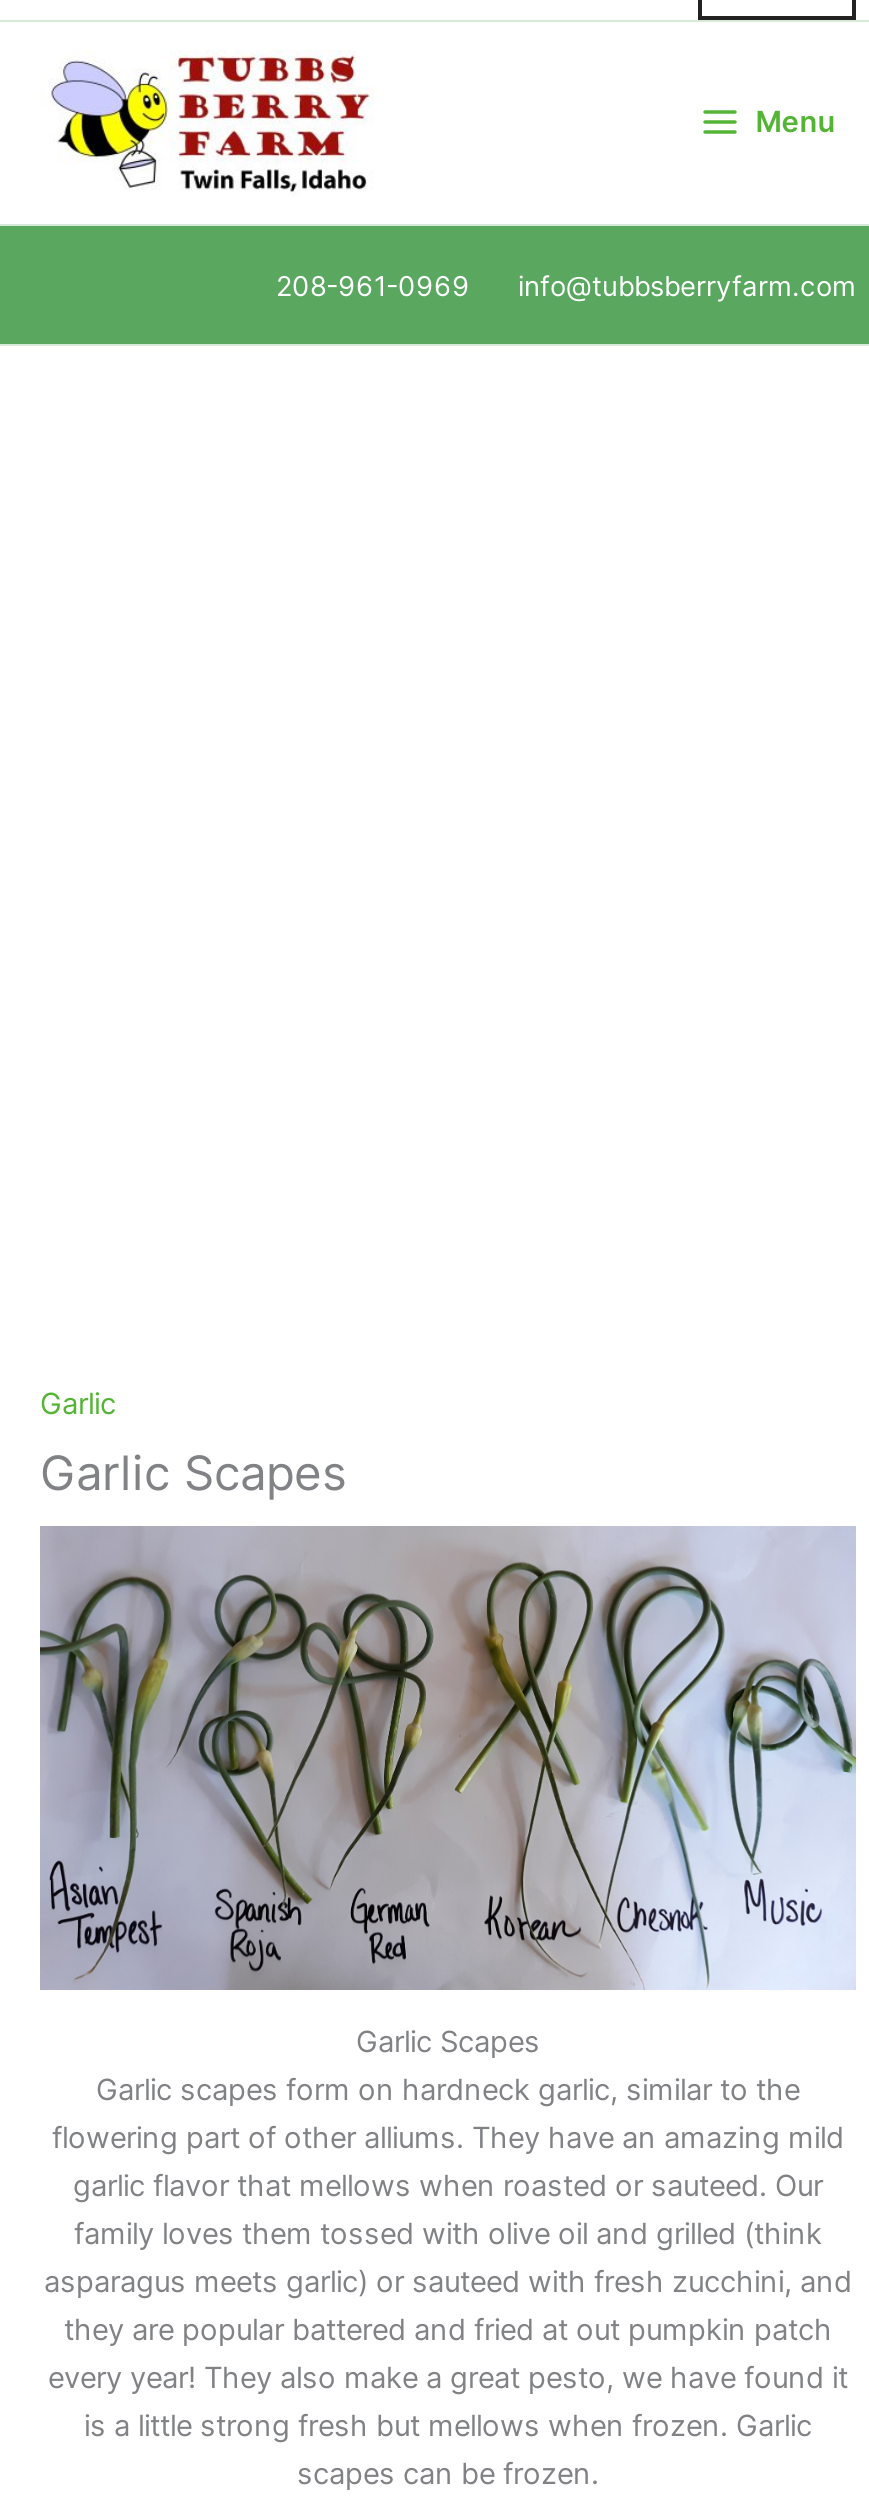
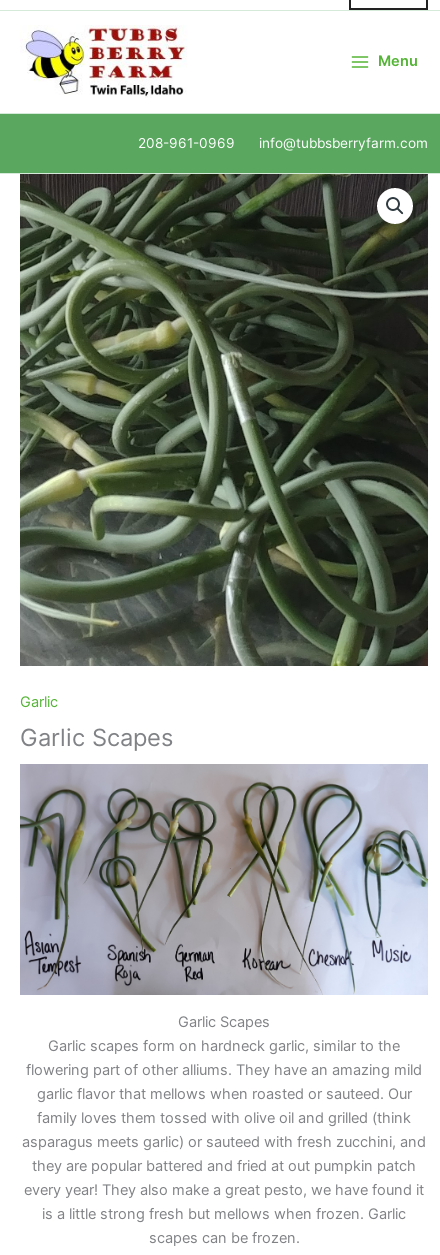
none -> [19,173,429,667] [image]

